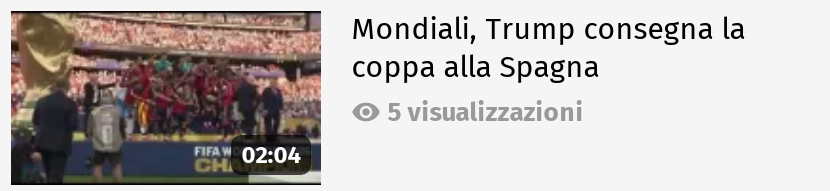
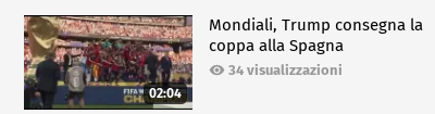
[387,97,583,127] 5 visualizzazioni -> [229,62,343,78] 34 visualizzazioni

